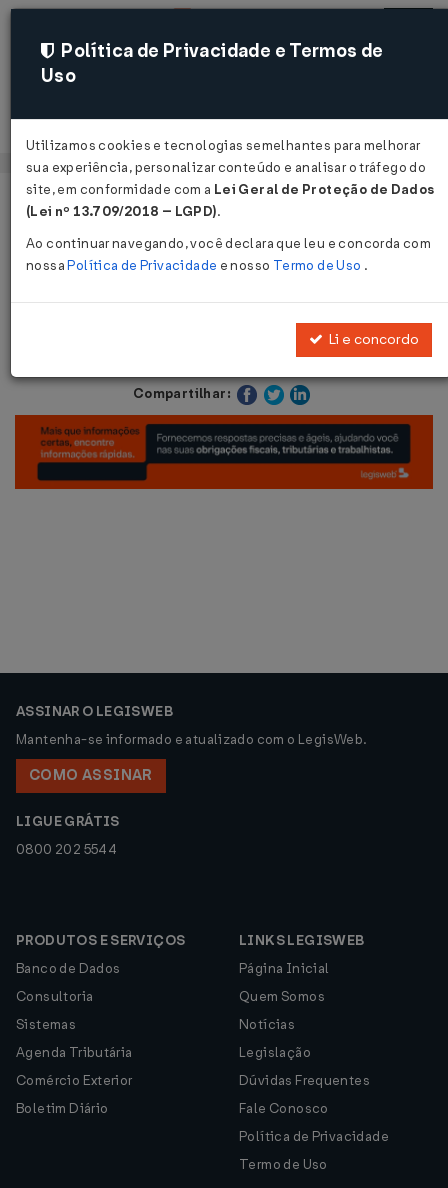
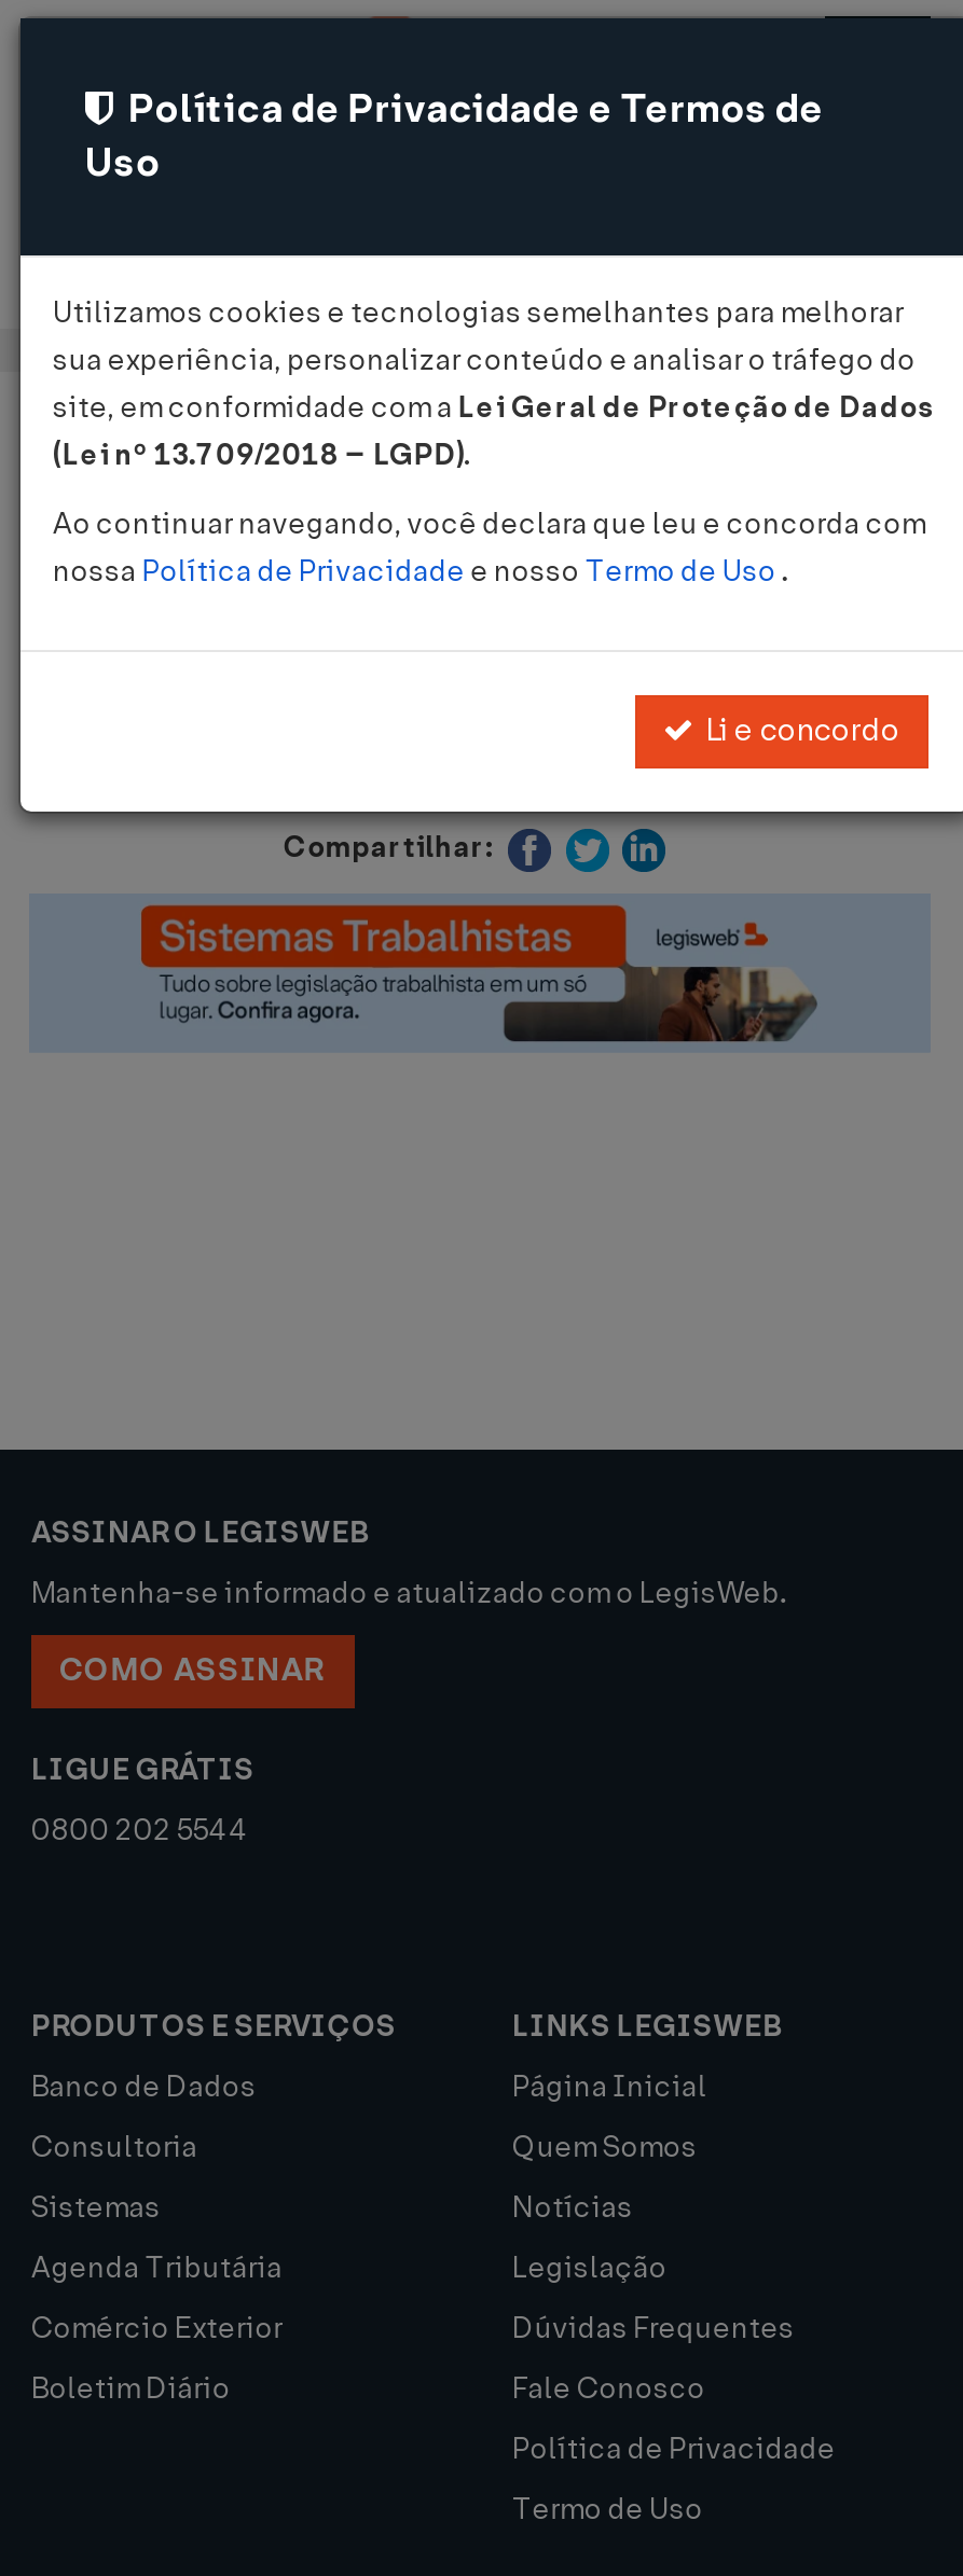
[14,414,434,490] [image] -> [29,894,931,1053] [image]

